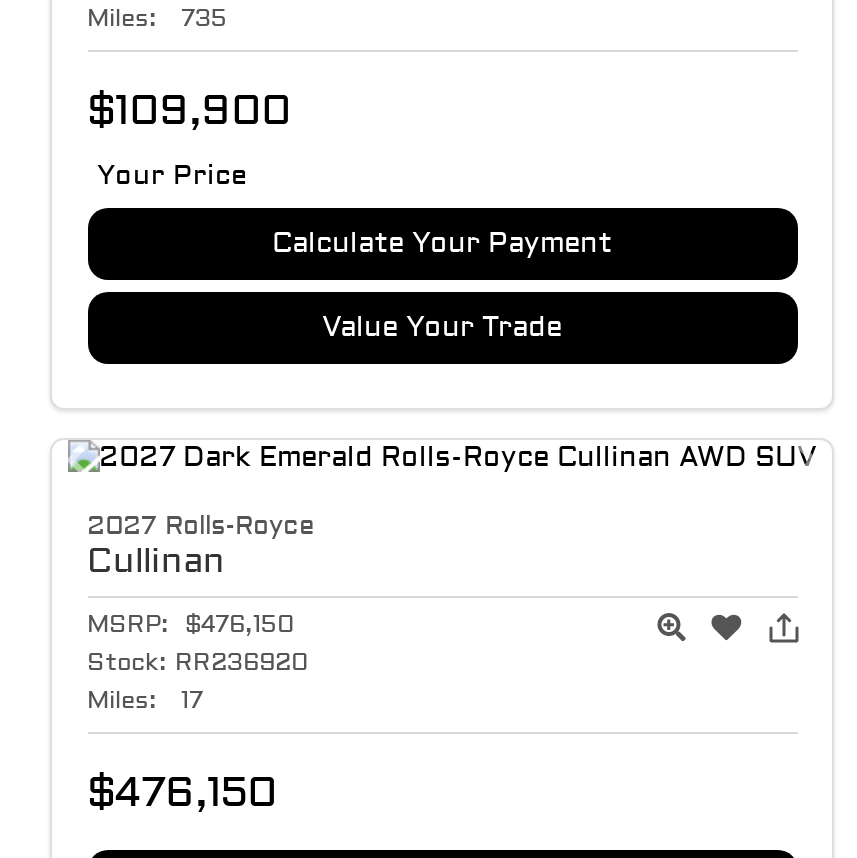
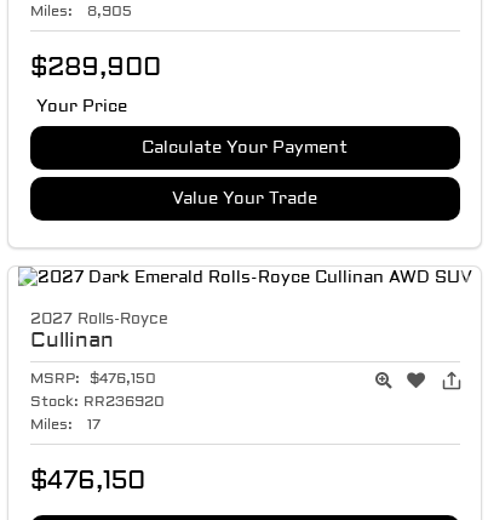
[87,7,227,31] Miles: 735 -> [30,4,131,19] Miles: 8,905
[87,94,291,132] $109,900 -> [30,57,160,80] $289,900

